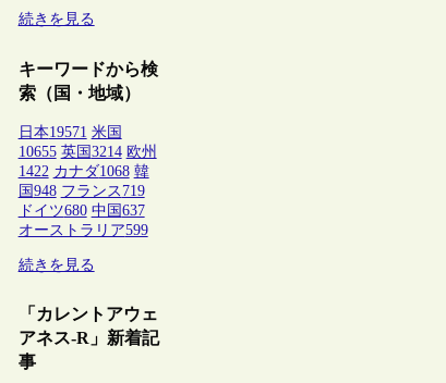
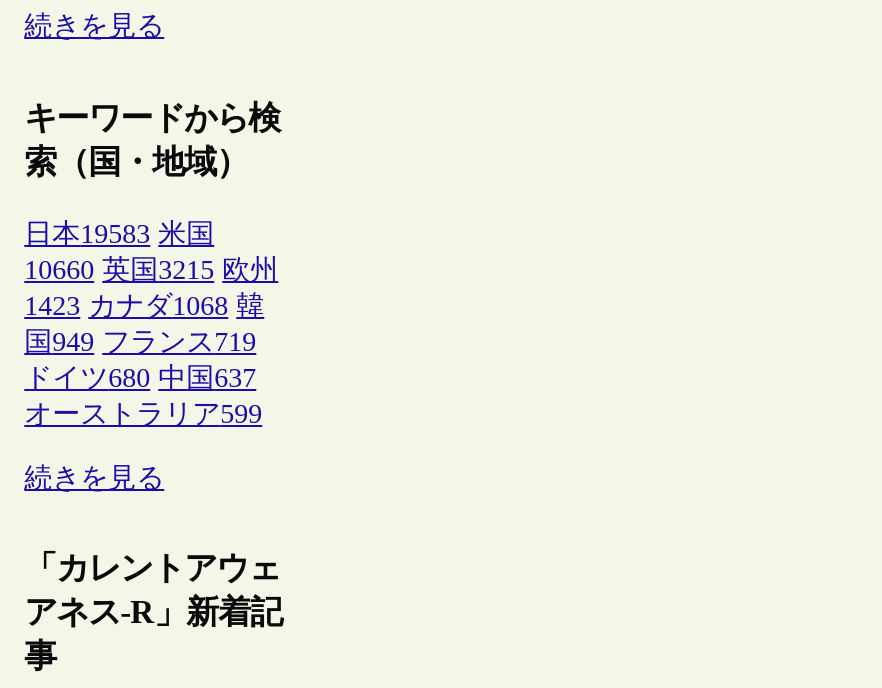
[18,124,122,140] 日本19571 米国 -> [24,219,214,249] 日本19583 米国
[18,144,157,160] 10655 英国3214 欧州 -> [24,255,278,285] 10660 英国3215 欧州
[18,163,149,179] 1422 カナダ1068 韓 -> [24,291,264,321] 1423 カナダ1068 韓
[18,183,145,199] 国948 フランス719 -> [24,327,256,357] 国949 フランス719

